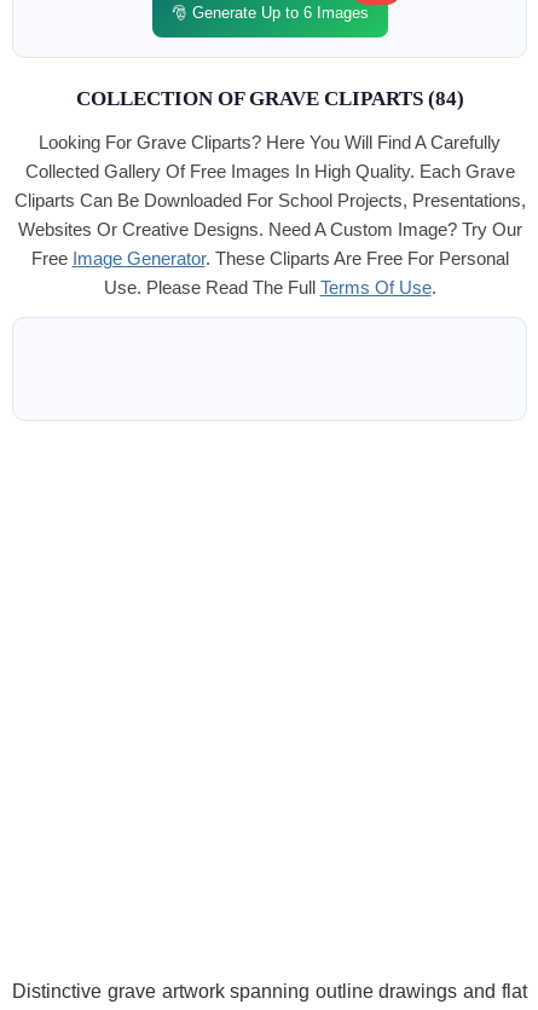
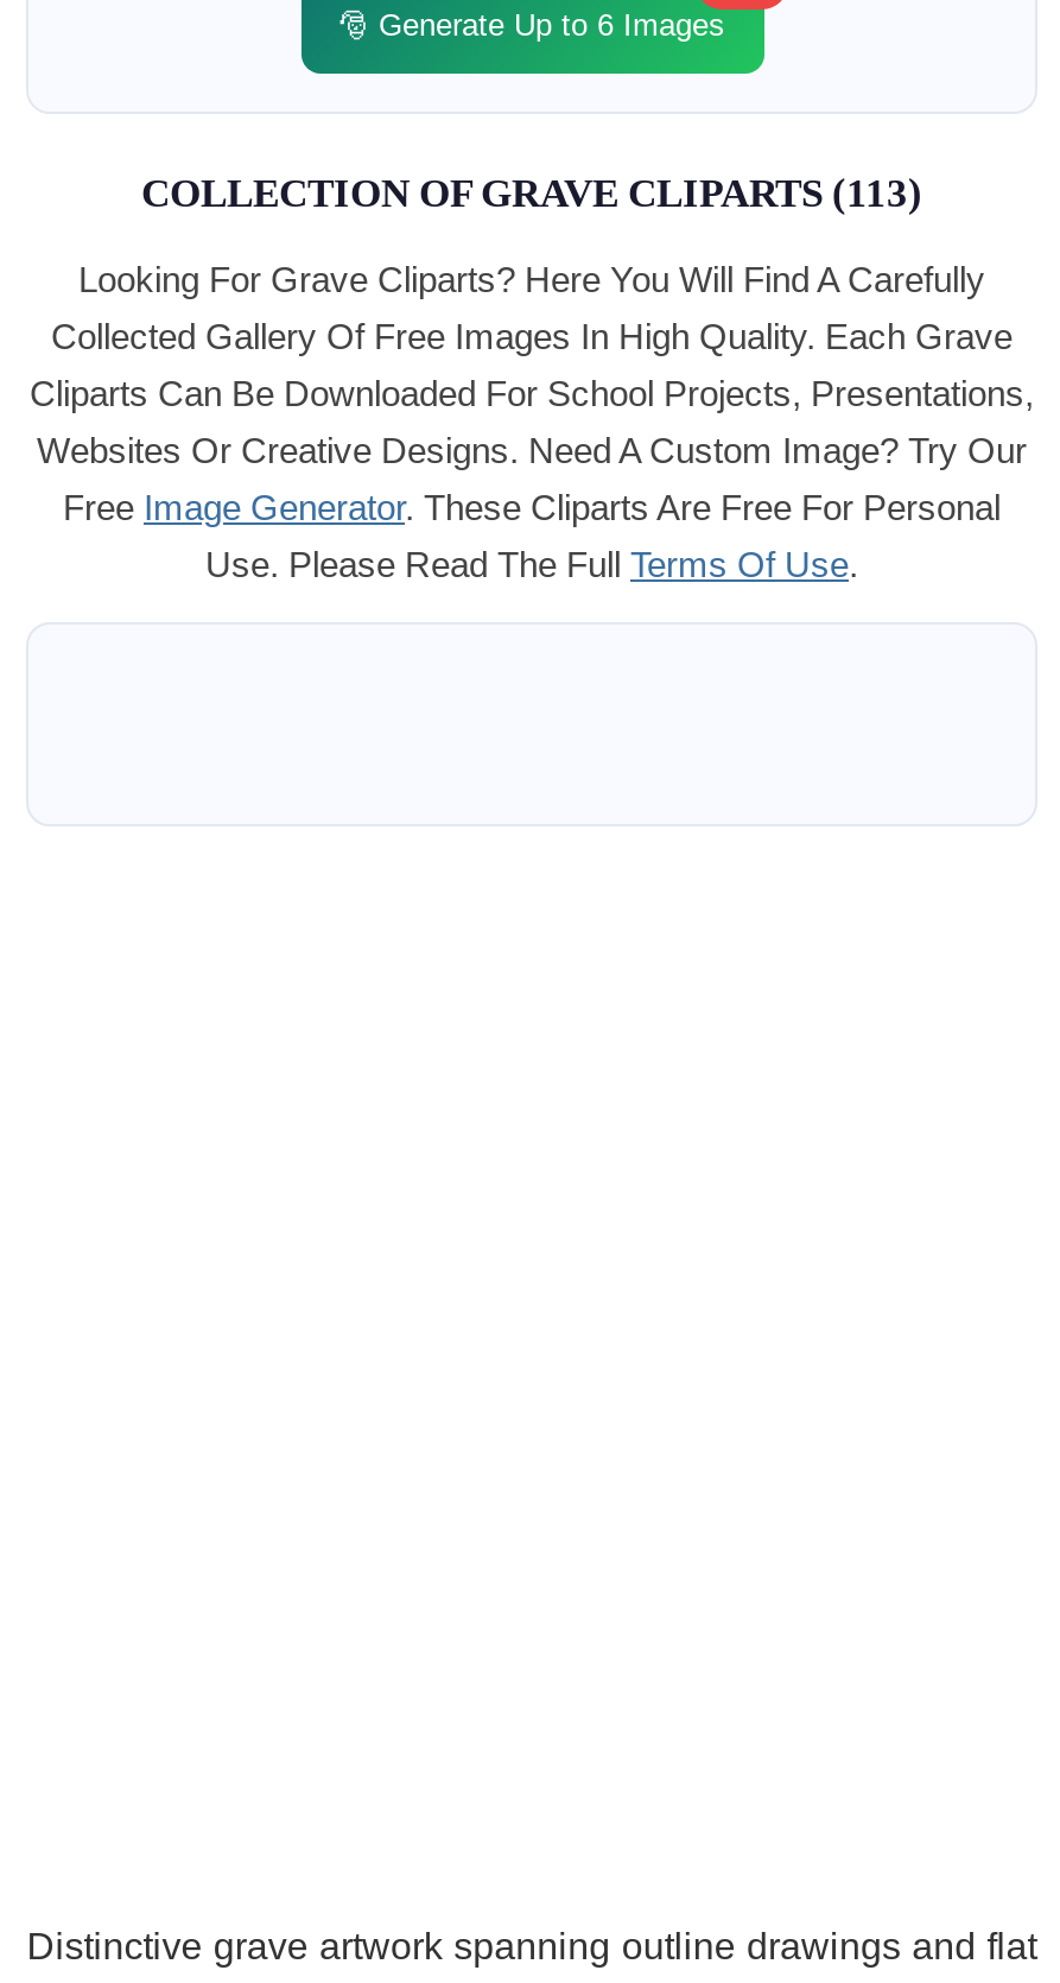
[76,87,464,110] COLLECTION OF GRAVE CLIPARTS (84) -> [141,171,922,216] COLLECTION OF GRAVE CLIPARTS (113)

